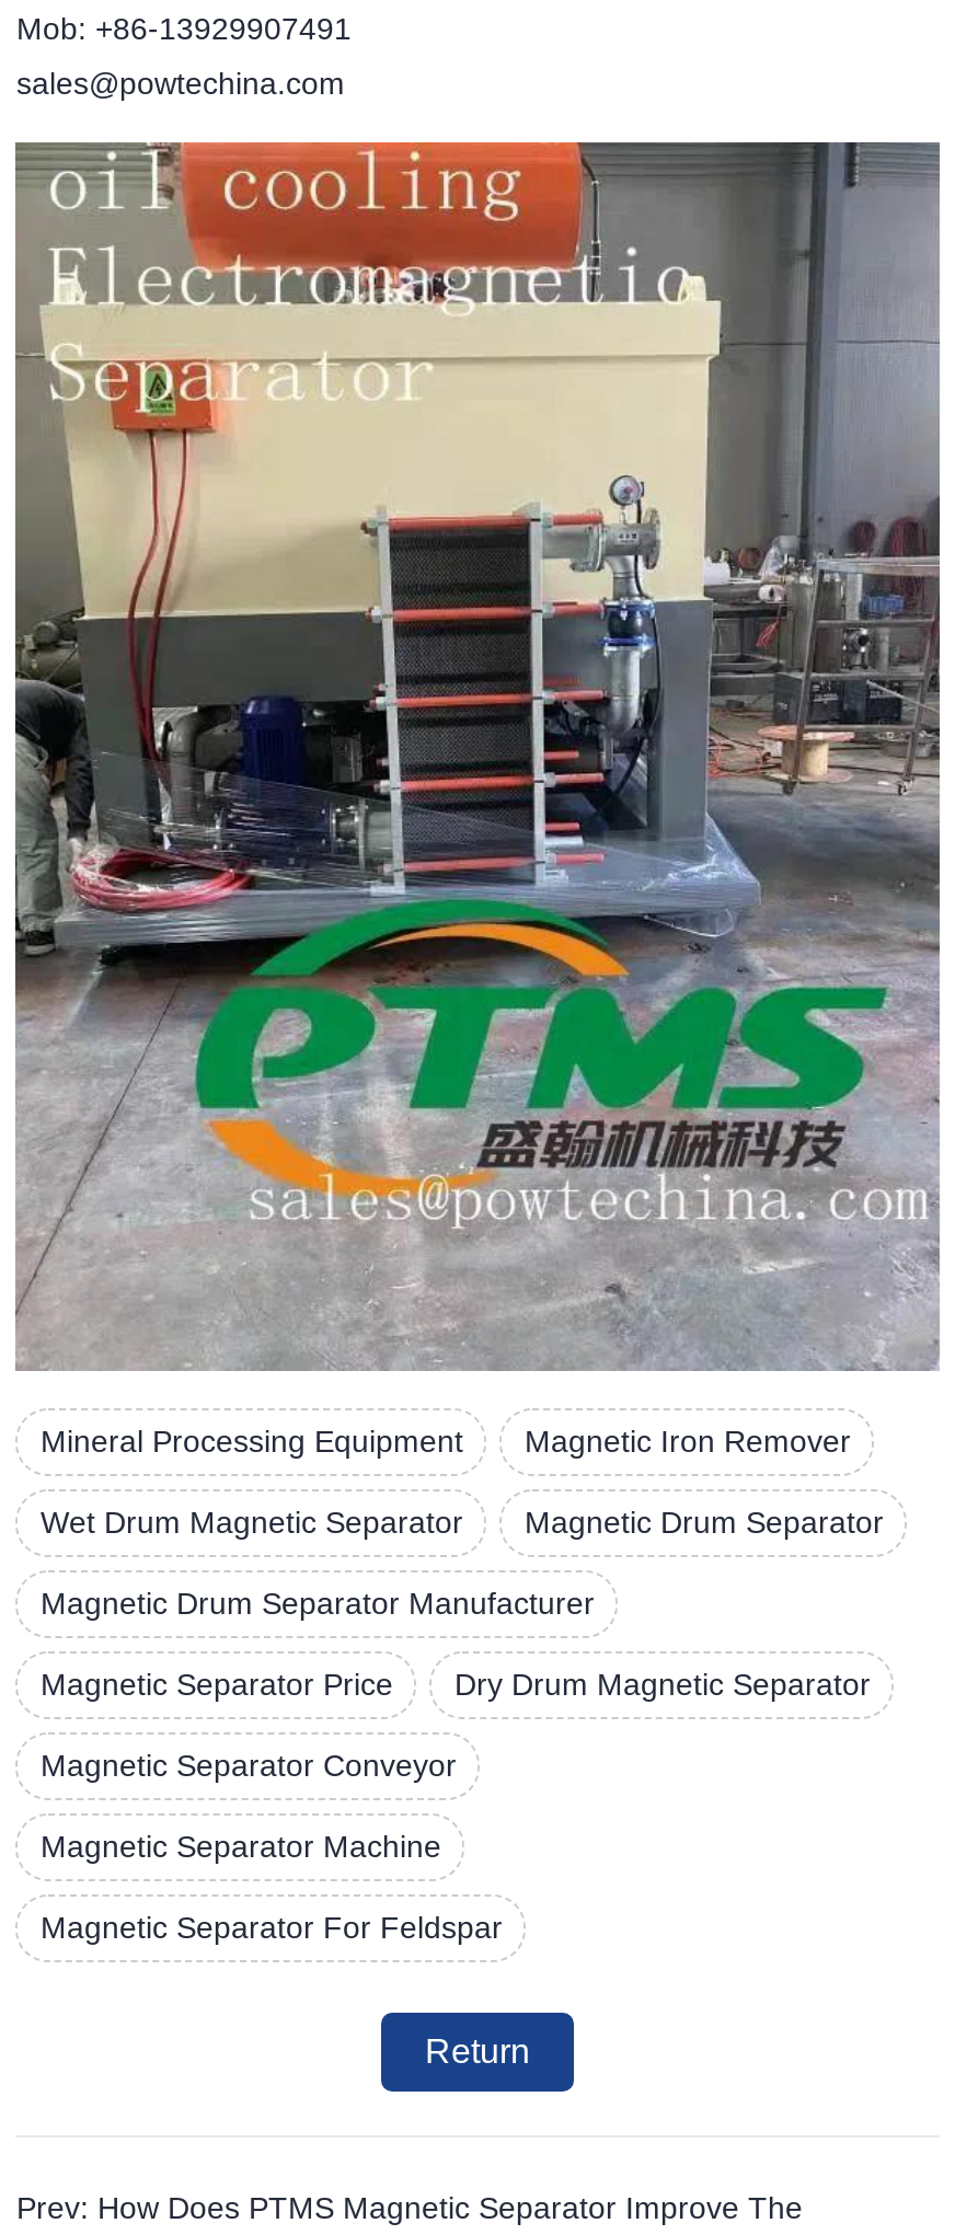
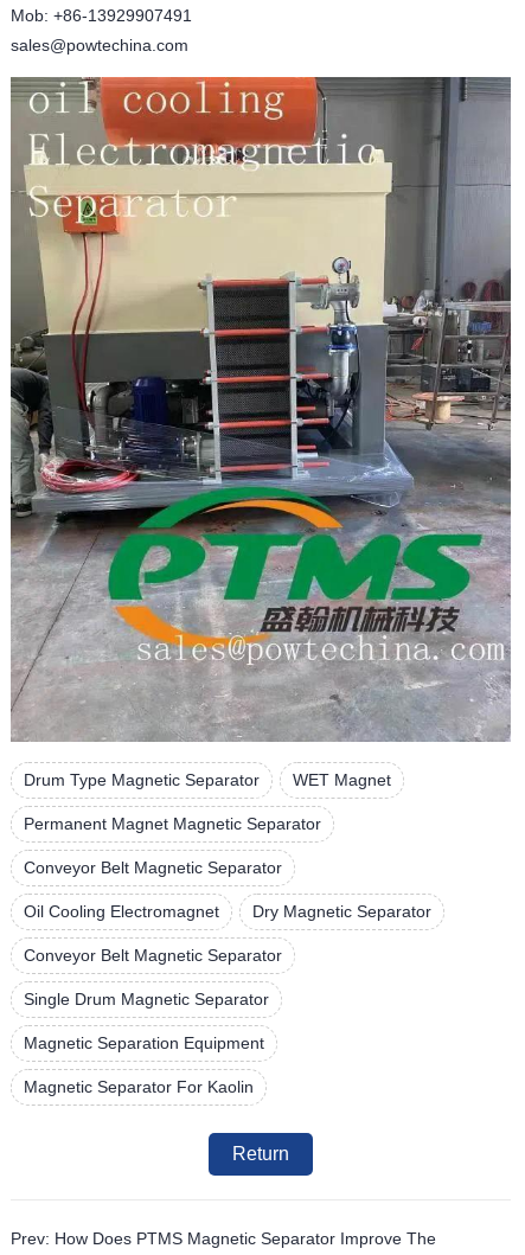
[40,1424,884,1945] Mineral Processing Equipment | Magnetic Iron Remover | Wet Drum Magnetic Separator | Magnetic Drum Separator | Magnetic Drum Separator Manufacturer | Magnetic Separator Price | Dry Drum Magnetic Separator | Magnetic Separator Conveyor | Magnetic Separator Machine | Magnetic Separator For Feldspar -> [24,770,432,1096] Drum Type Magnetic Separator | WET Magnet | Permanent Magnet Magnetic Separator | Conveyor Belt Magnetic Separator | Oil Cooling Electromagnet | Dry Magnetic Separator | Conveyor Belt Magnetic Separator | Single Drum Magnetic Separator | Magnetic Separation Equipment | Magnetic Separator For Kaolin

